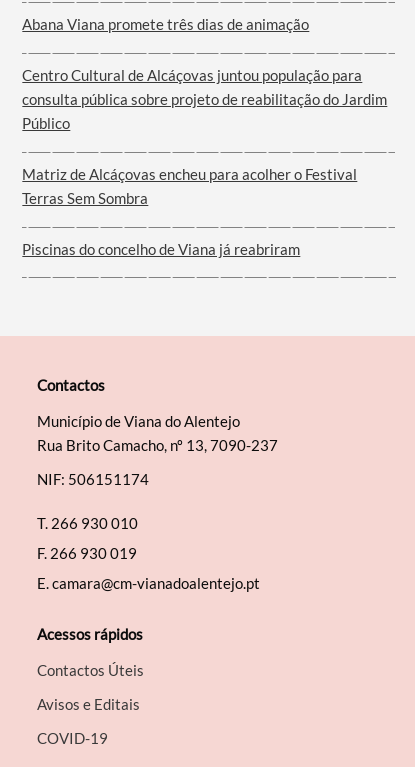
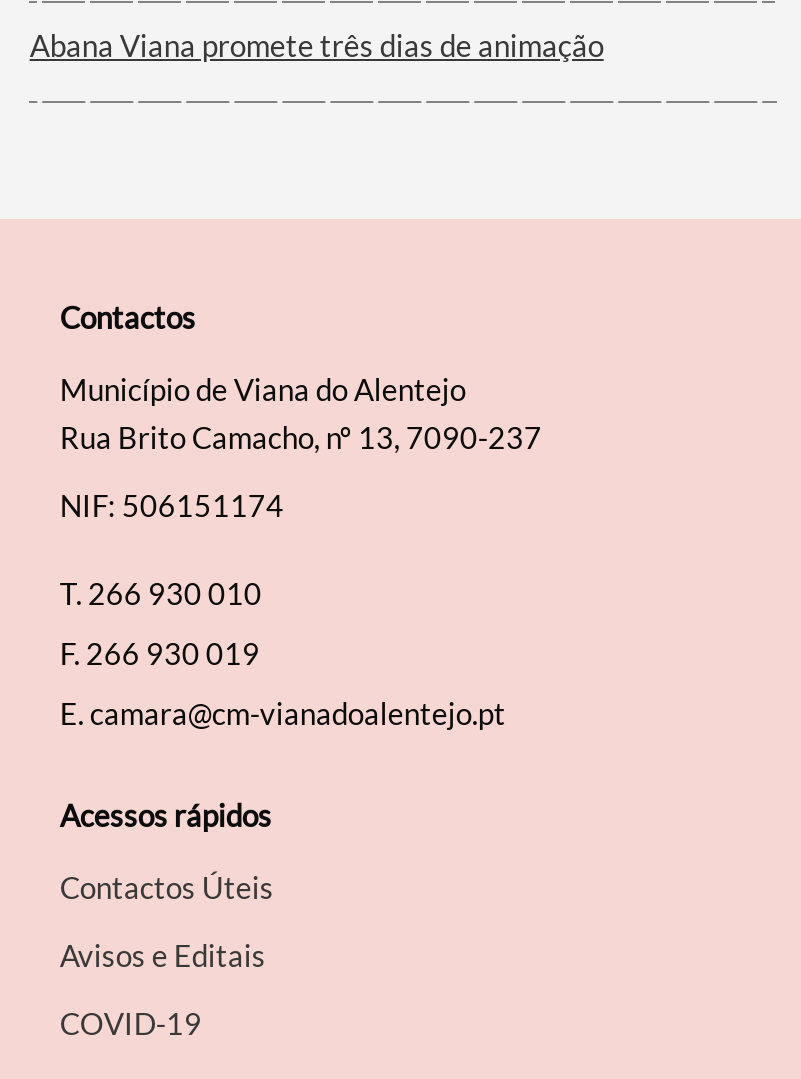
[22,66,387,258] Centro Cultural de Alcáçovas juntou população para | consulta pública sobre projeto de reabilitação do Jardim | Público | Matriz de Alcáçovas encheu para acolher o Festival | Terras Sem Sombra | Piscinas do concelho de Viana já reabriram -> none

